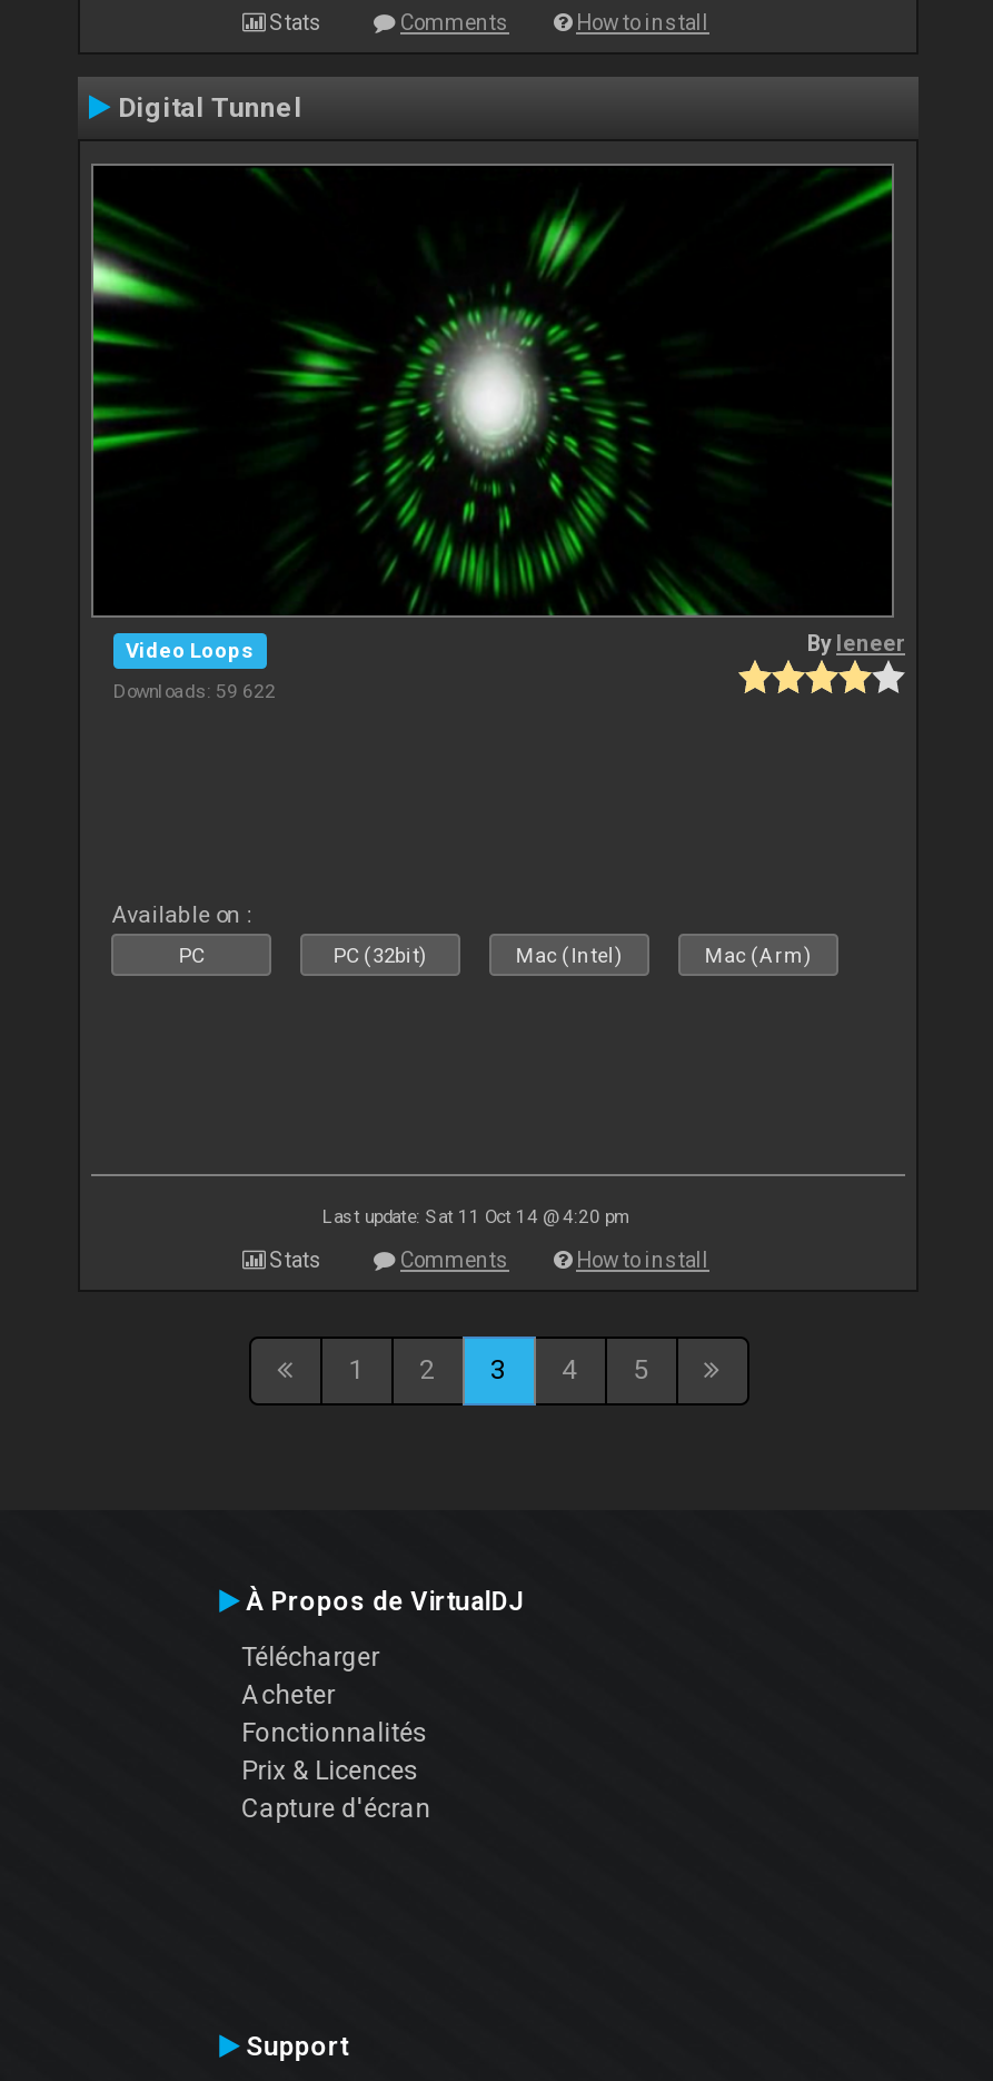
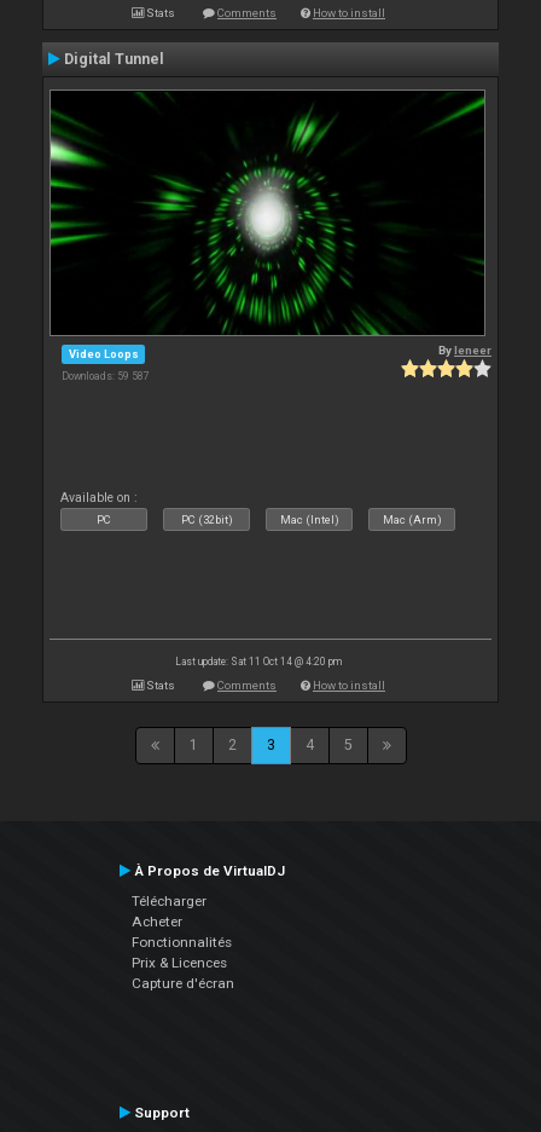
[113,679,276,702] Downloads: 59 622 -> [62,370,150,382] Downloads: 59 587

